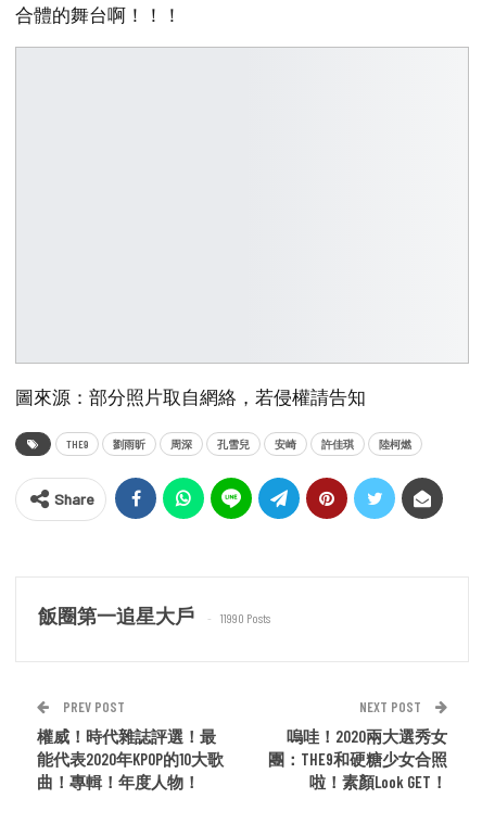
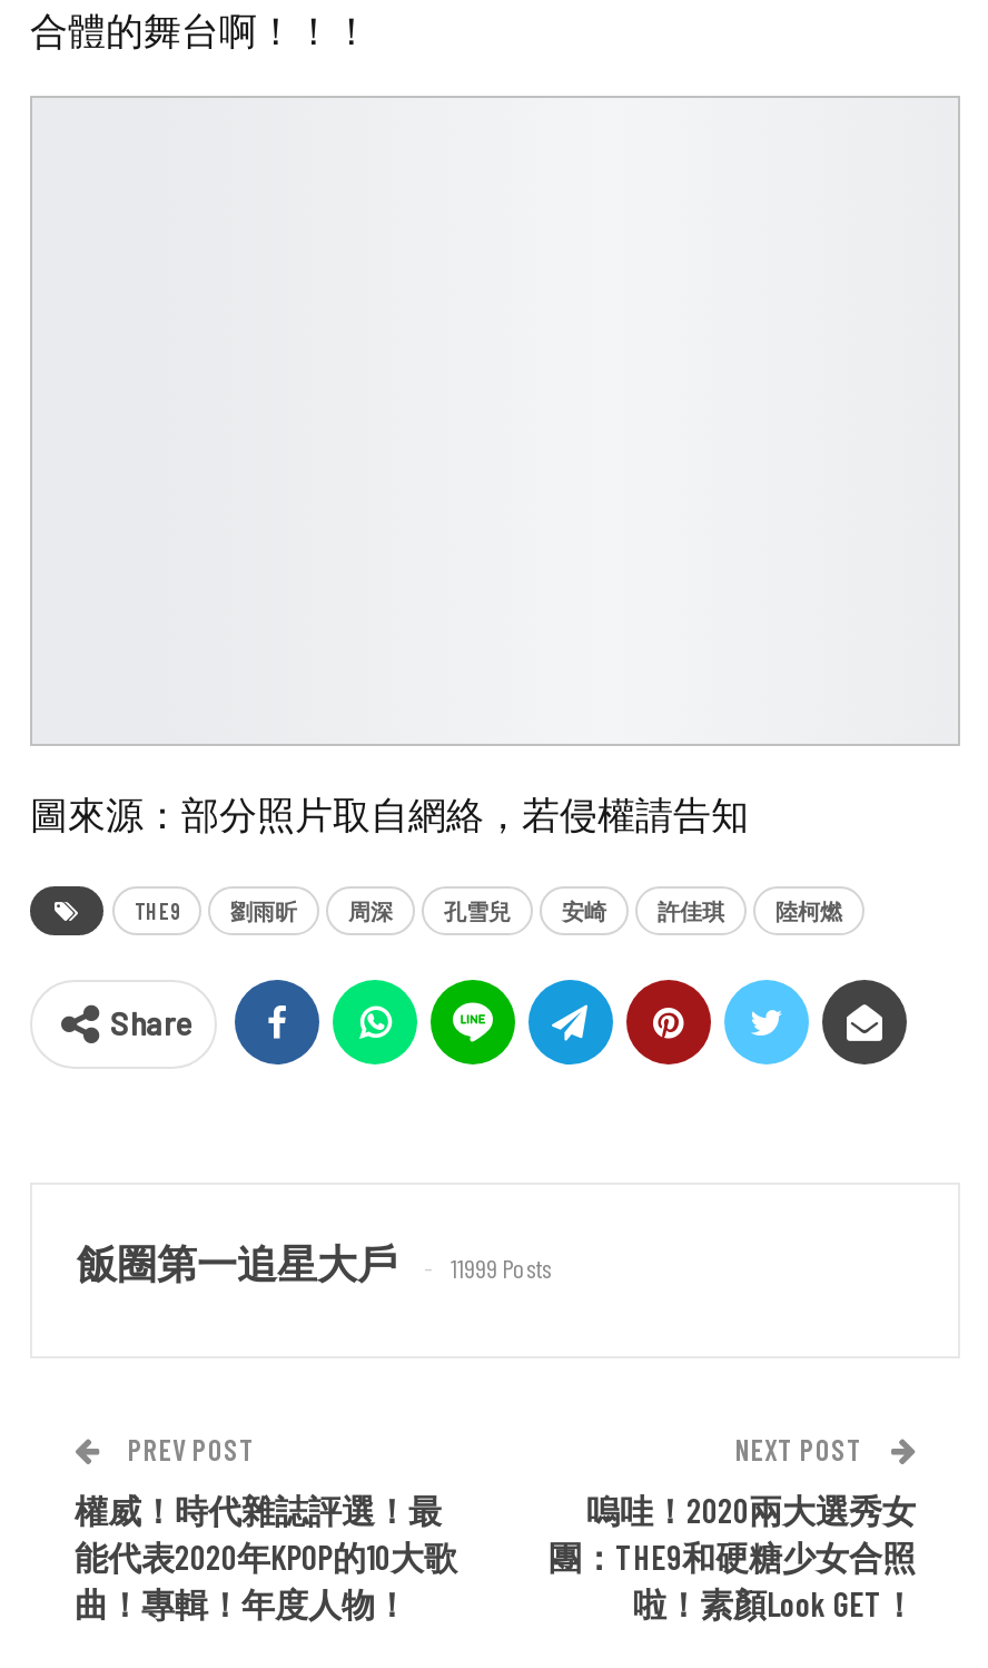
[38,604,270,627] 飯圈第一追星大戶 11990 Posts -> [77,1238,551,1287] 飯圈第一追星大戶 11999 Posts

